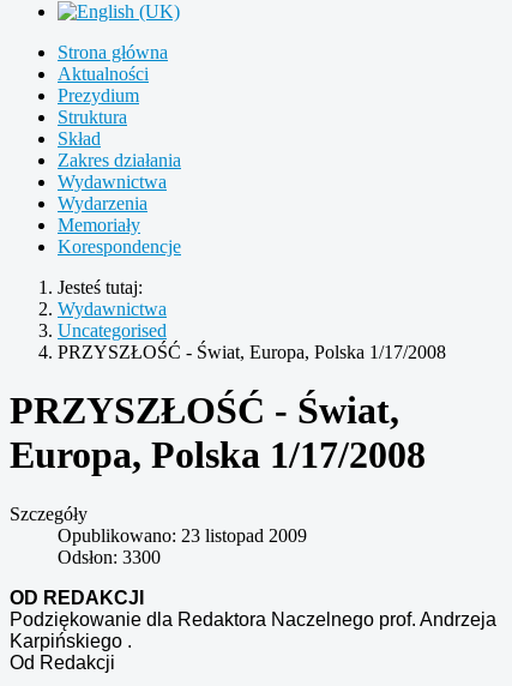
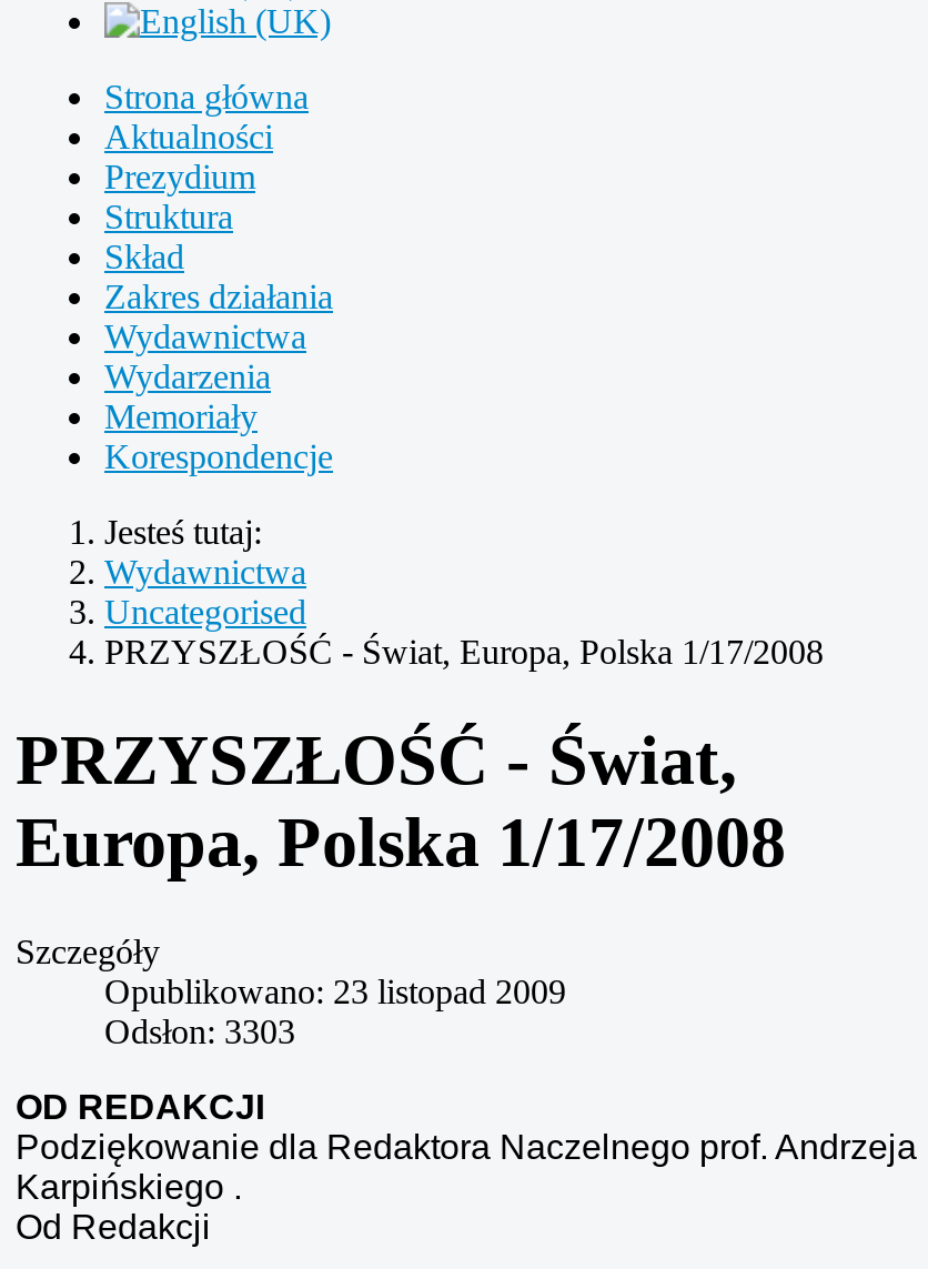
[58,547,161,567] Odsłon: 3300 -> [104,1012,295,1050] Odsłon: 3303

